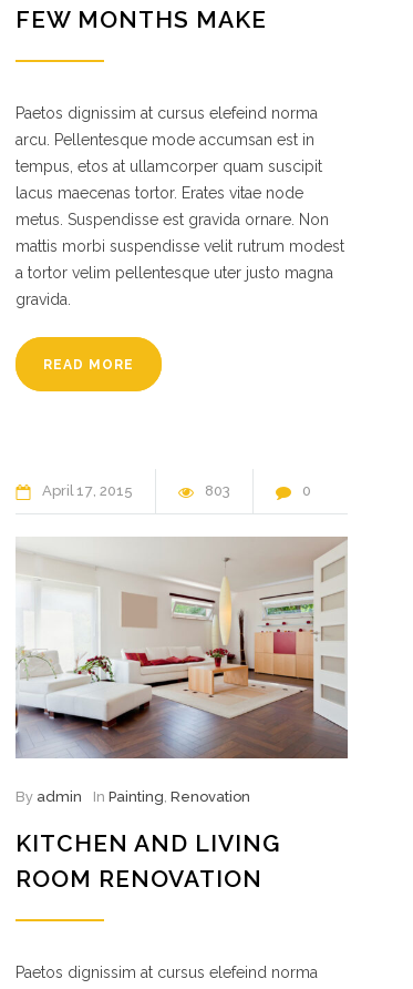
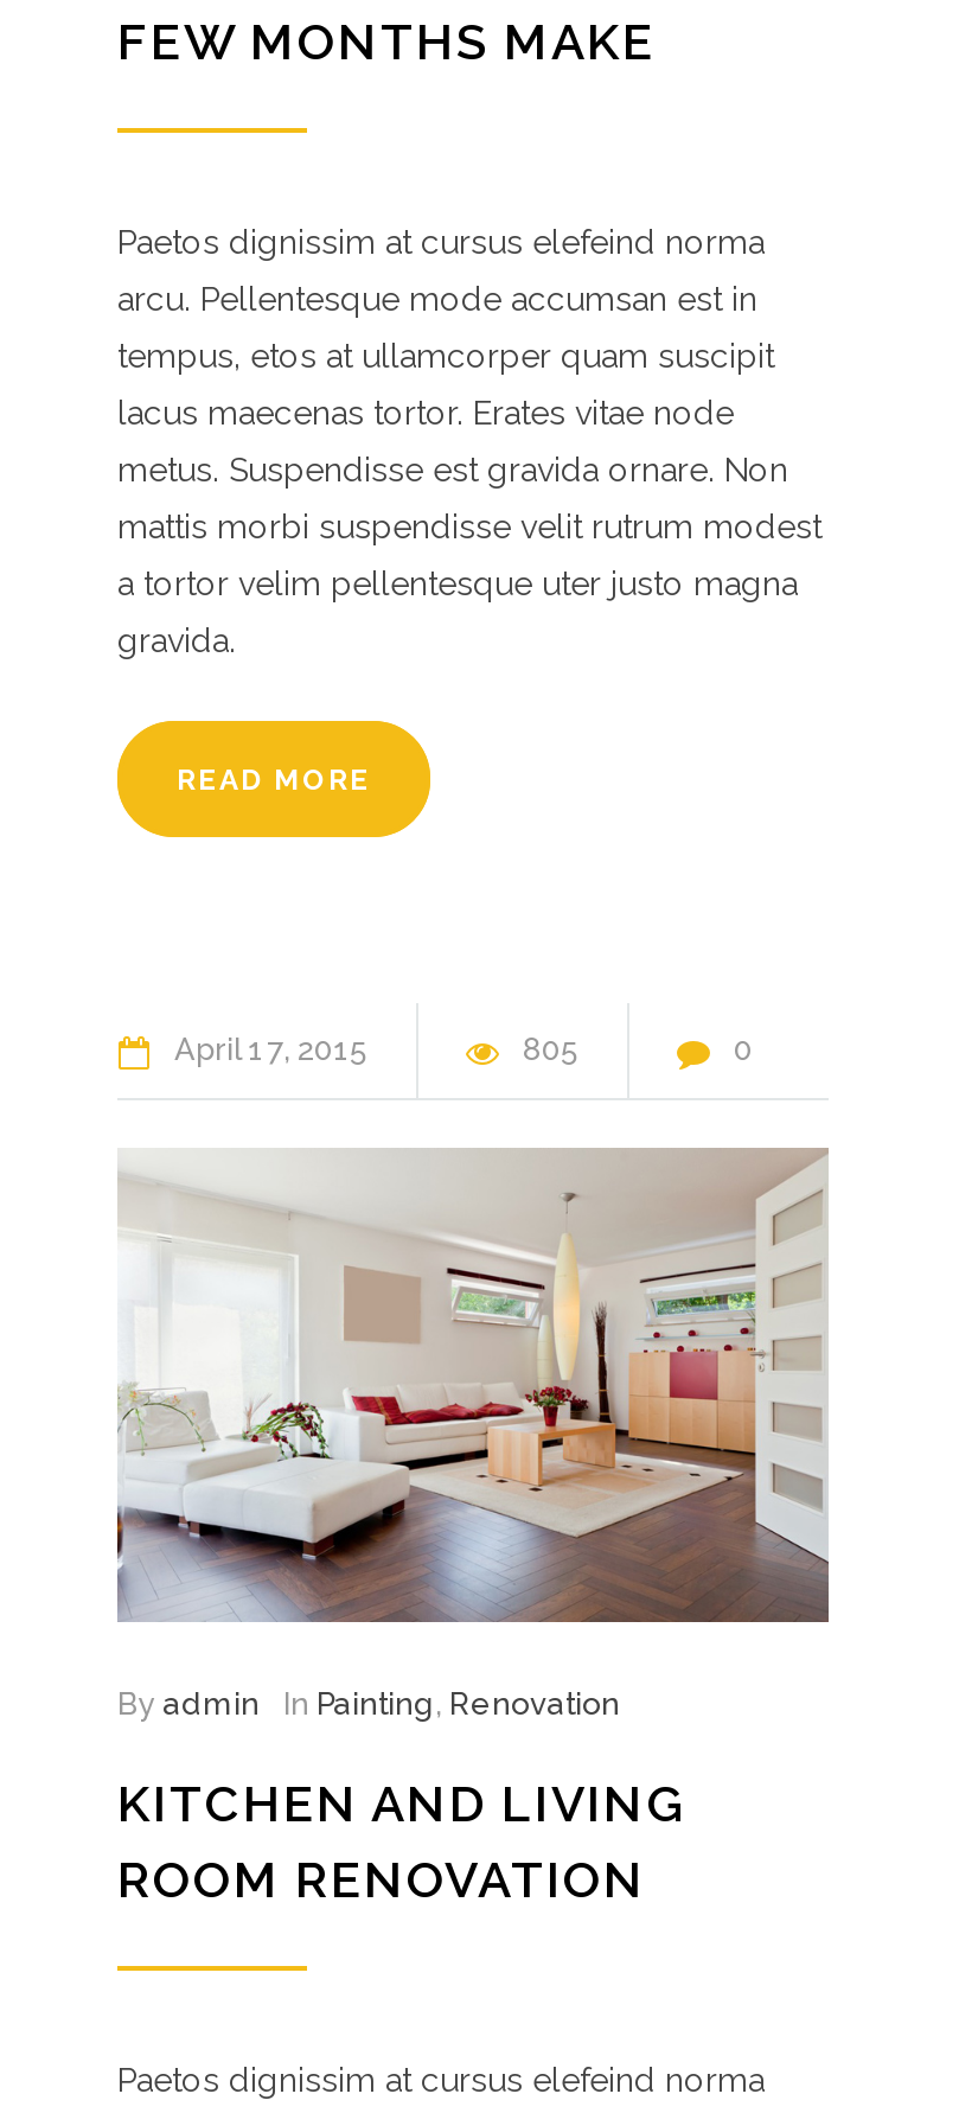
[205,483,230,499] 803 -> [523,1032,580,1068] 805

